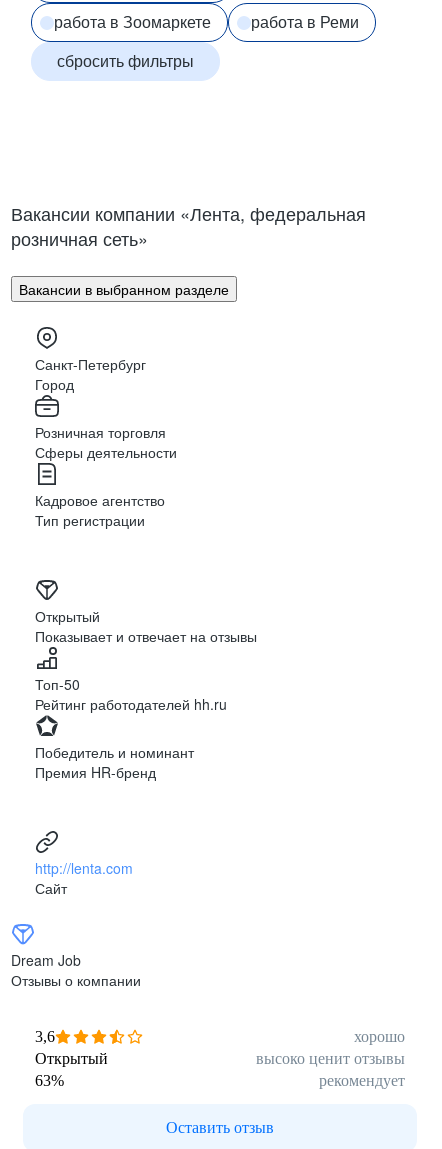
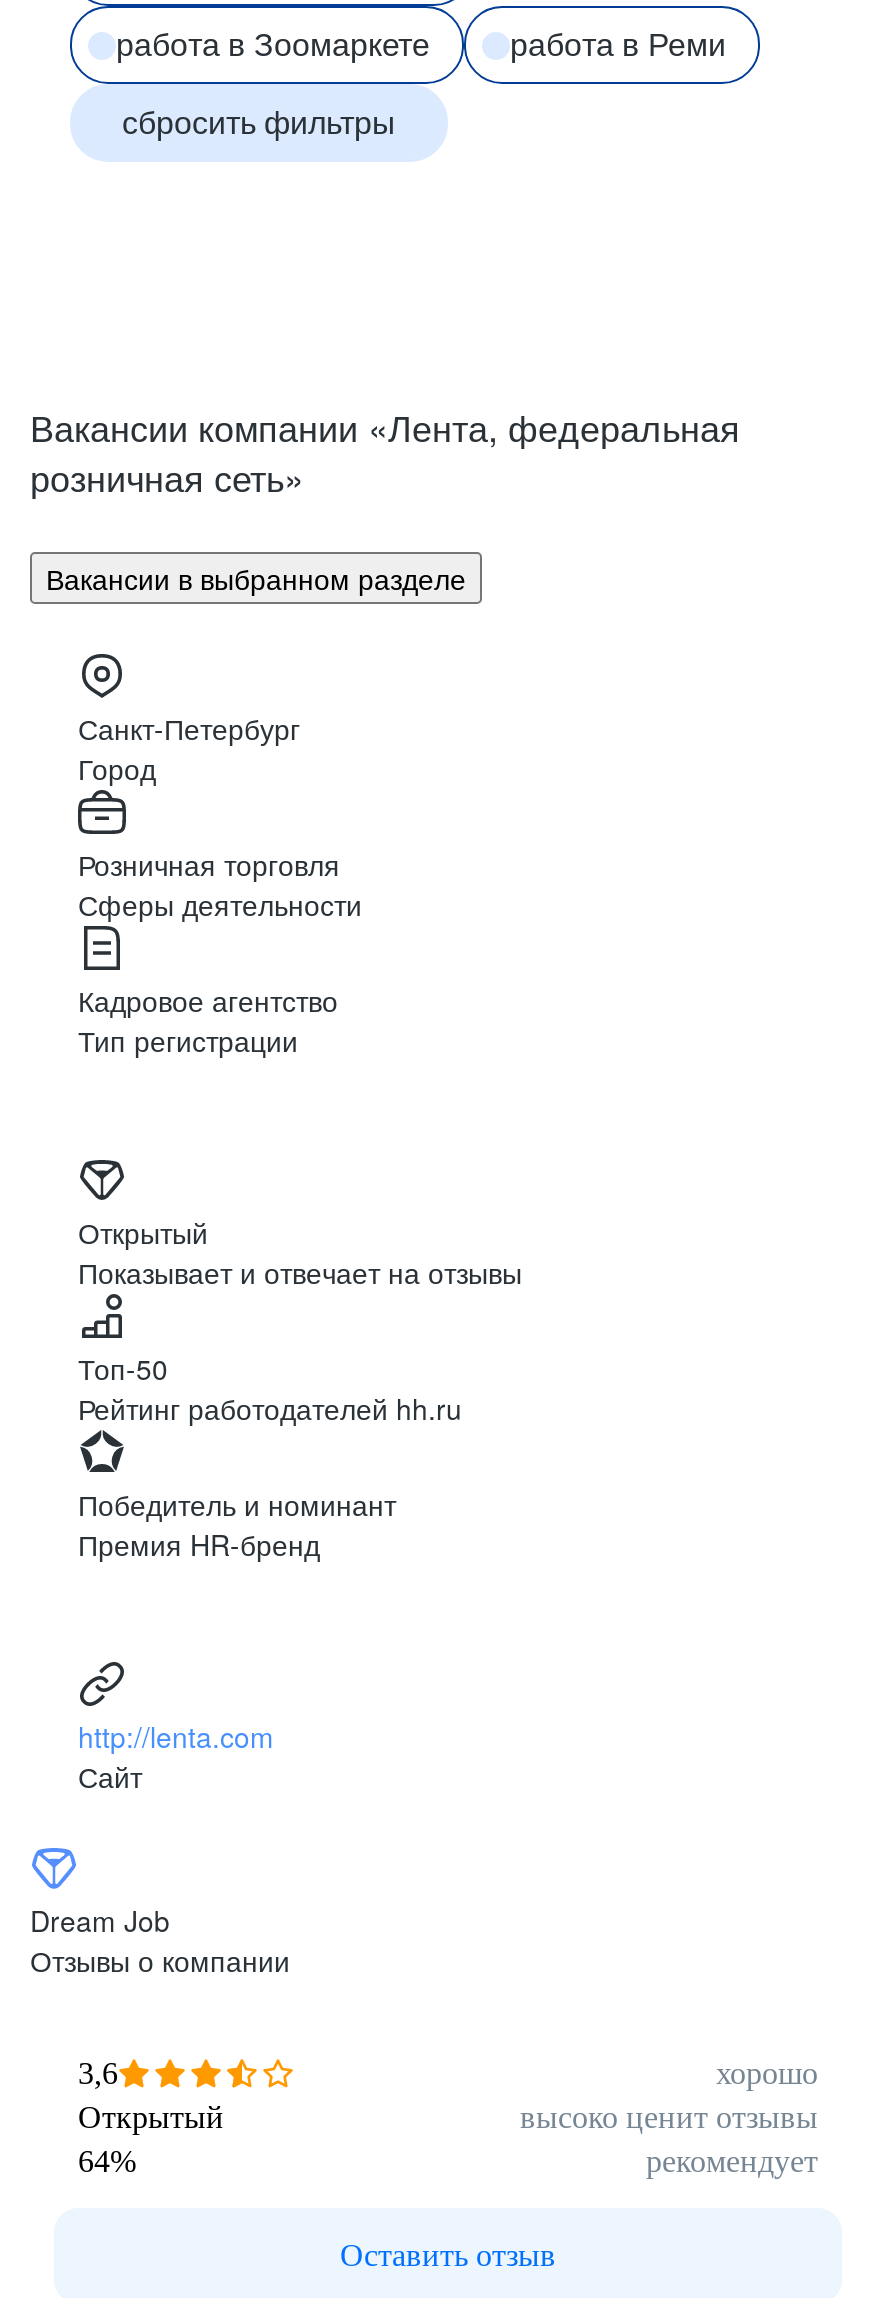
[35,1072,64,1089] 63% -> [78,2144,136,2178] 64%

